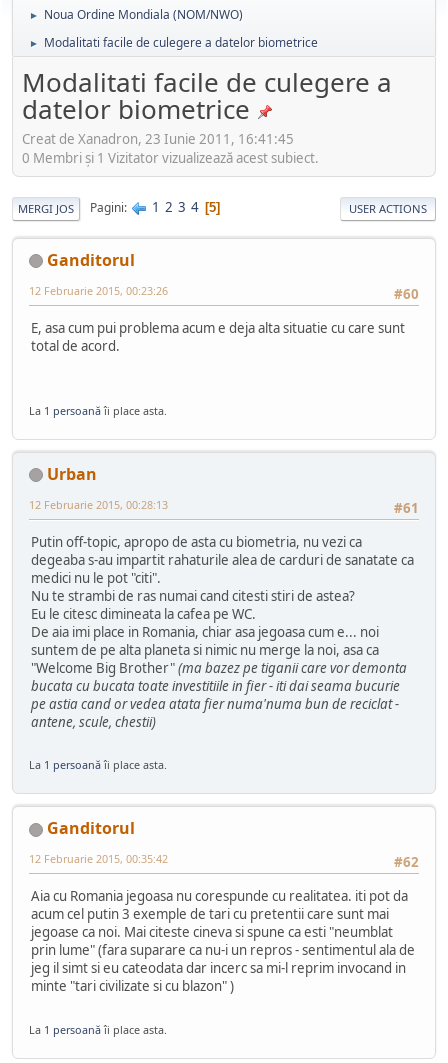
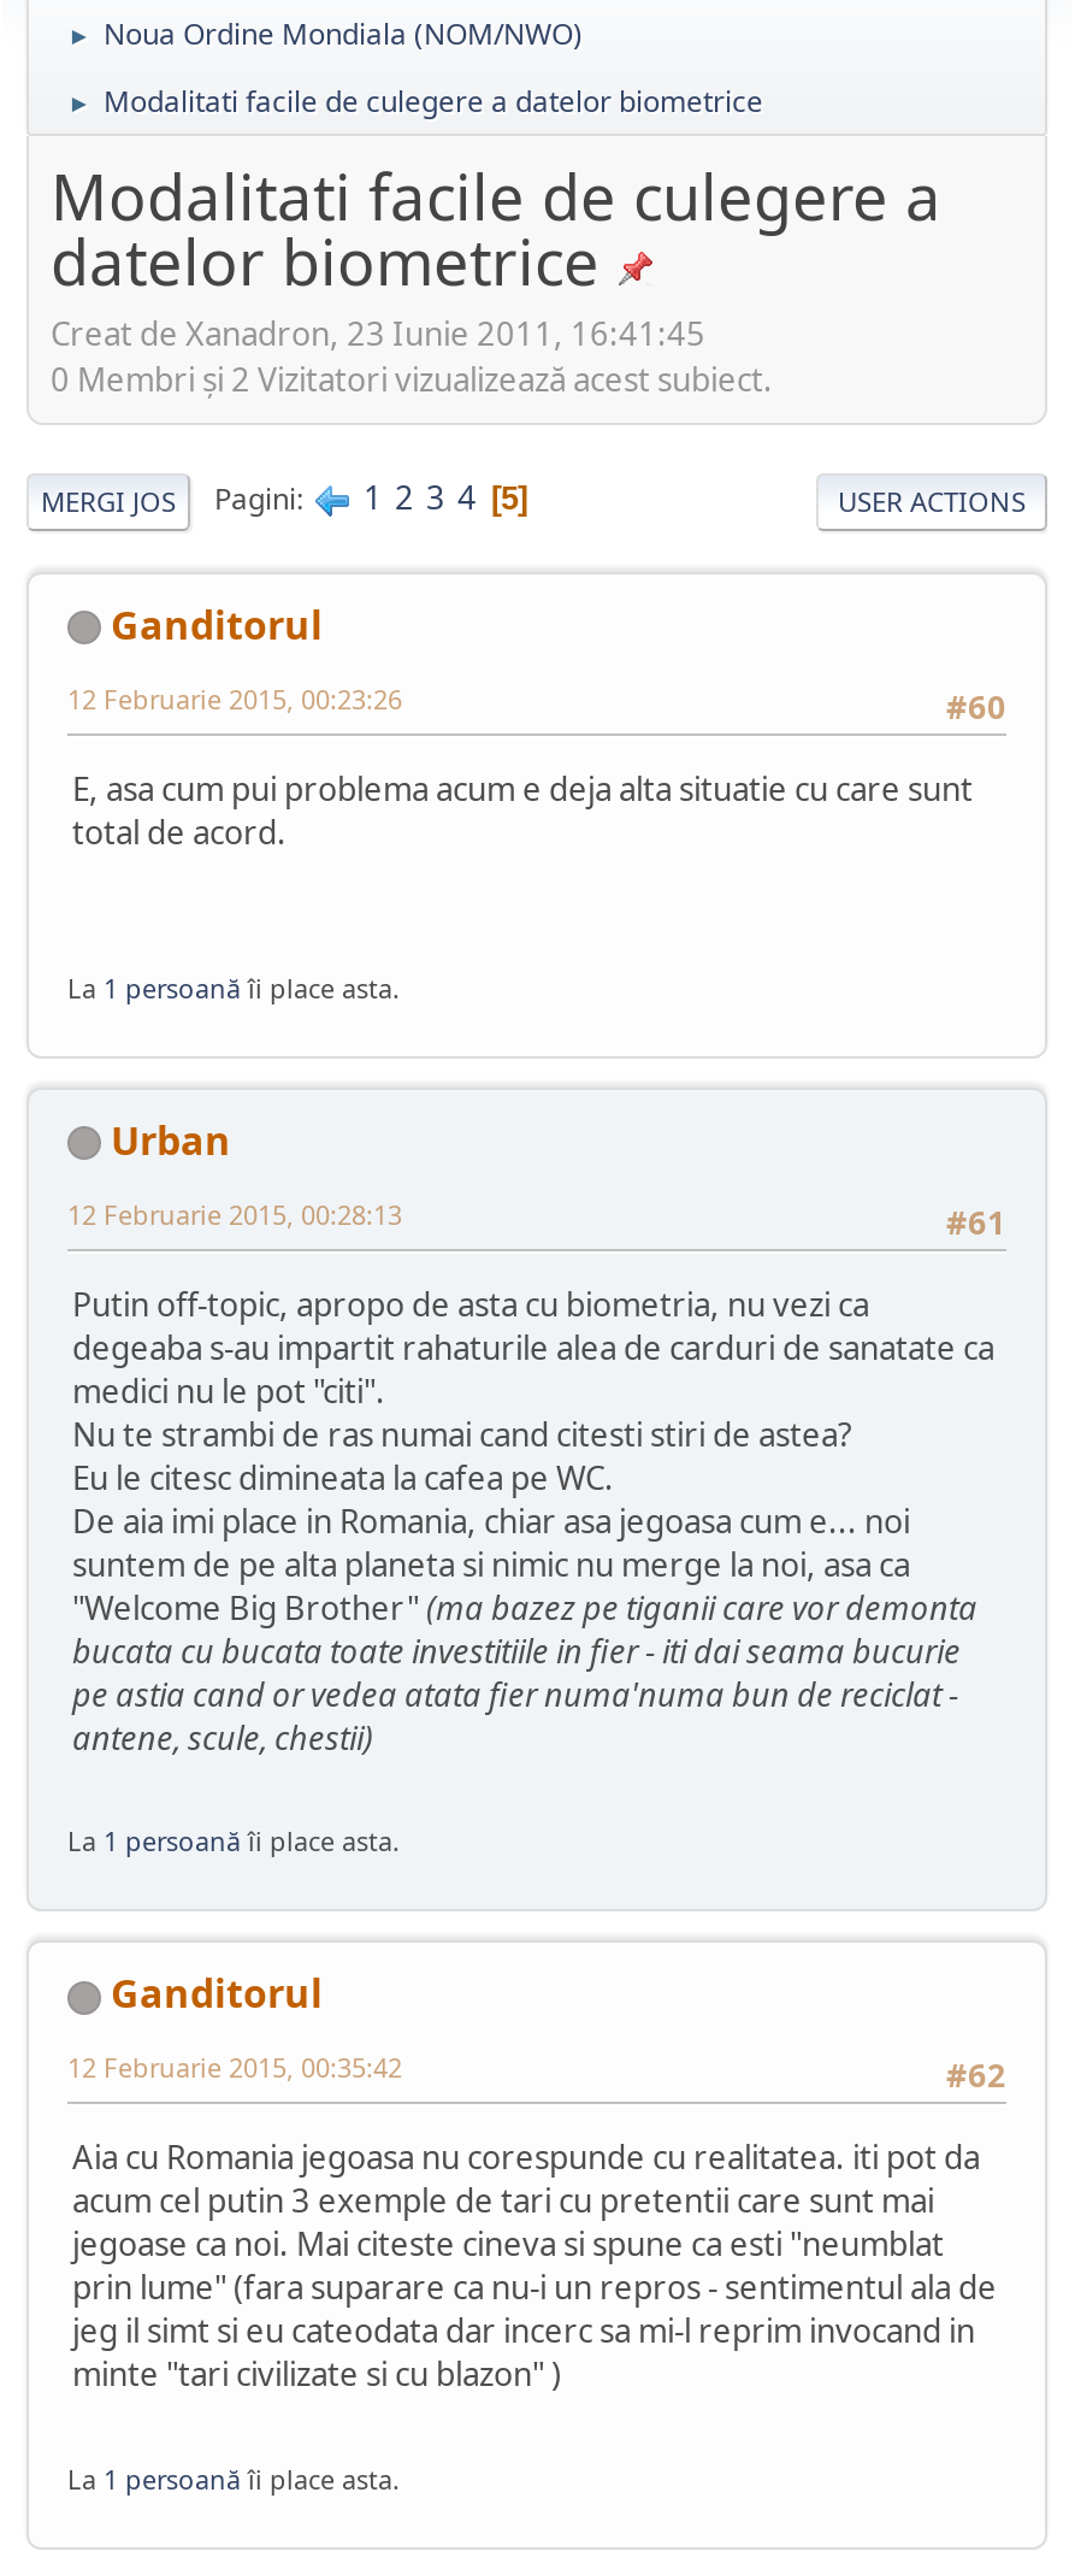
[22,148,319,166] 0 Membri şi 1 Vizitator vizualizează acest subiect. -> [51,357,773,400] 0 Membri şi 2 Vizitatori vizualizează acest subiect.

